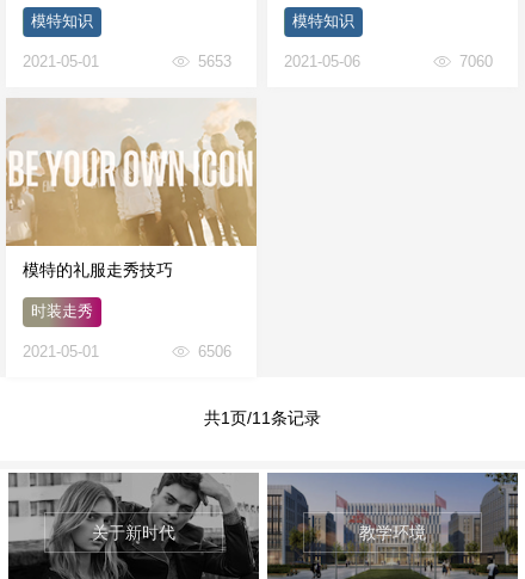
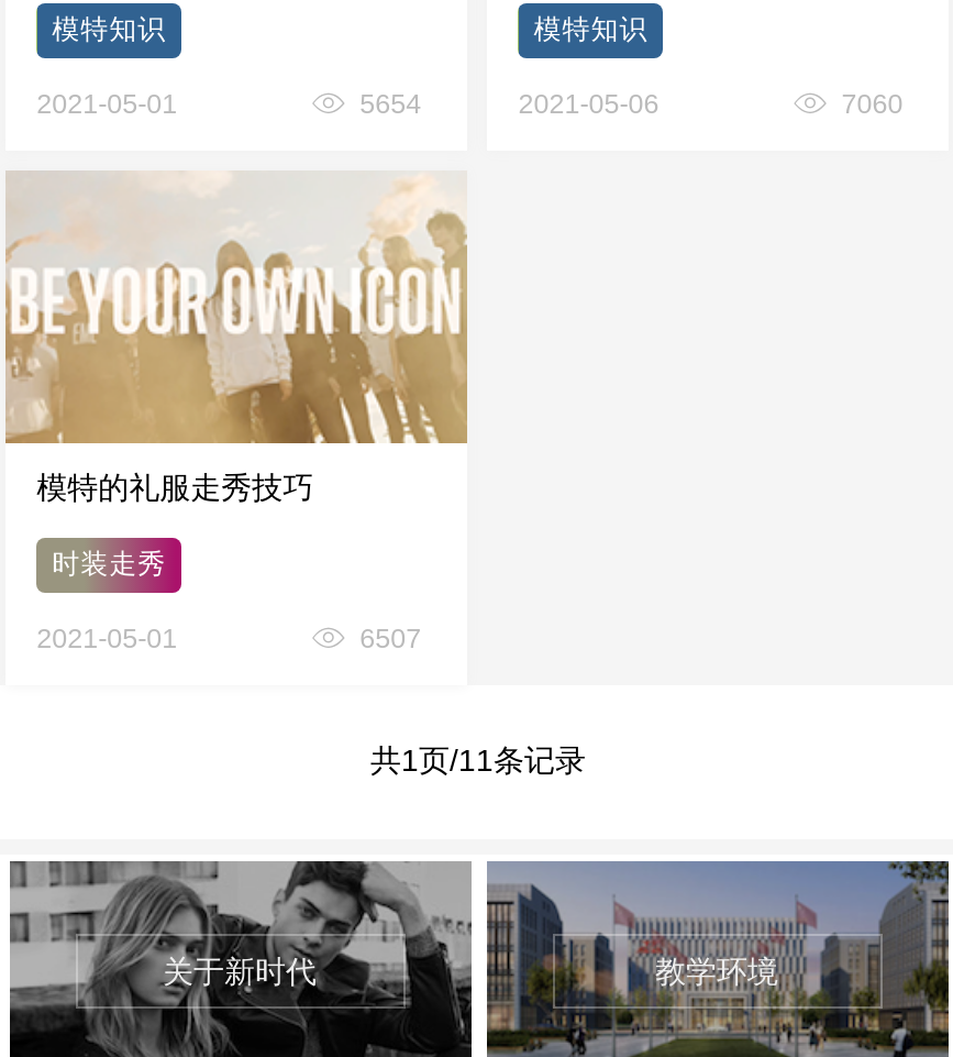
[198,54,232,71] 5653 -> [360,90,421,120] 5654
[198,344,232,361] 6506 -> [360,624,421,655] 6507

